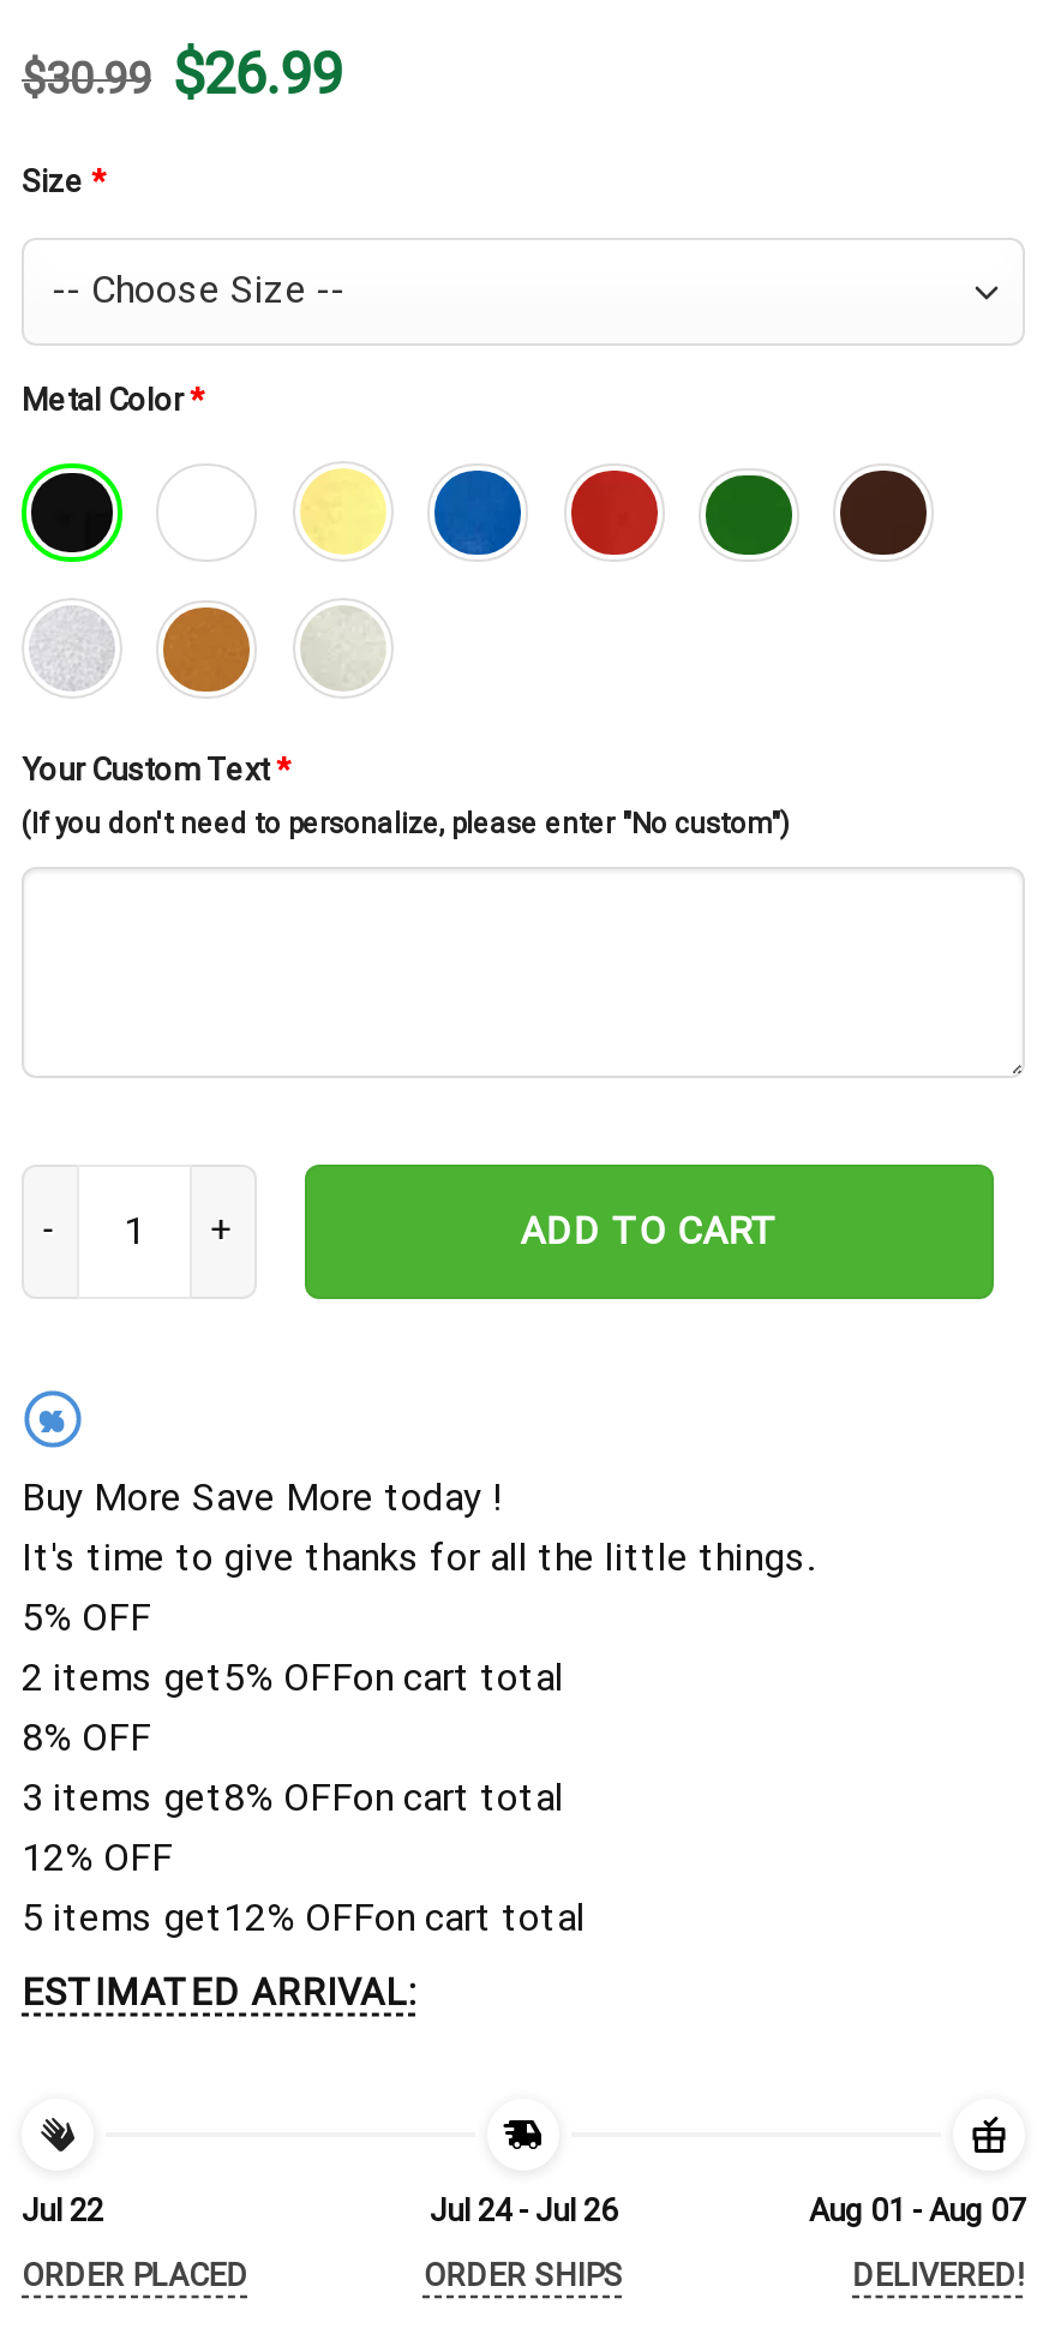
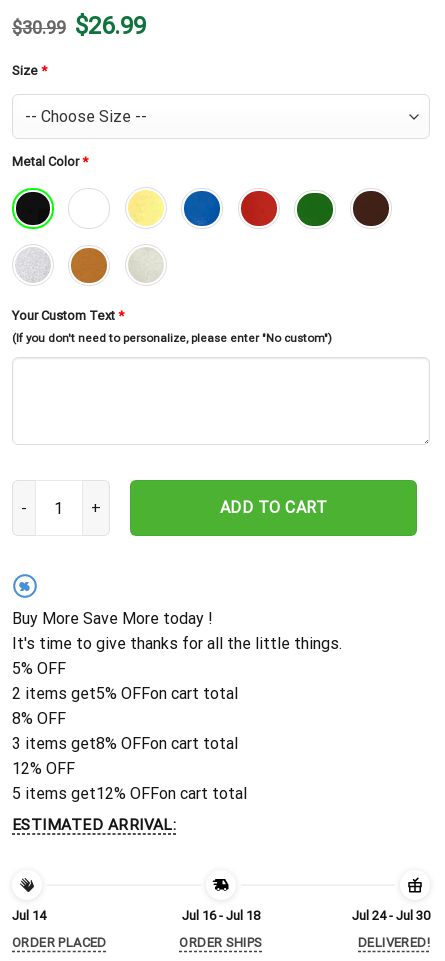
[22,2193,103,2229] Jul 22 -> [12,908,46,923] Jul 14
[430,2193,617,2229] Jul 24 - Jul 26 -> [182,908,260,923] Jul 16 - Jul 18
[809,2193,1025,2229] Aug 01 - Aug 07 -> [352,908,430,923] Jul 24 - Jul 30

